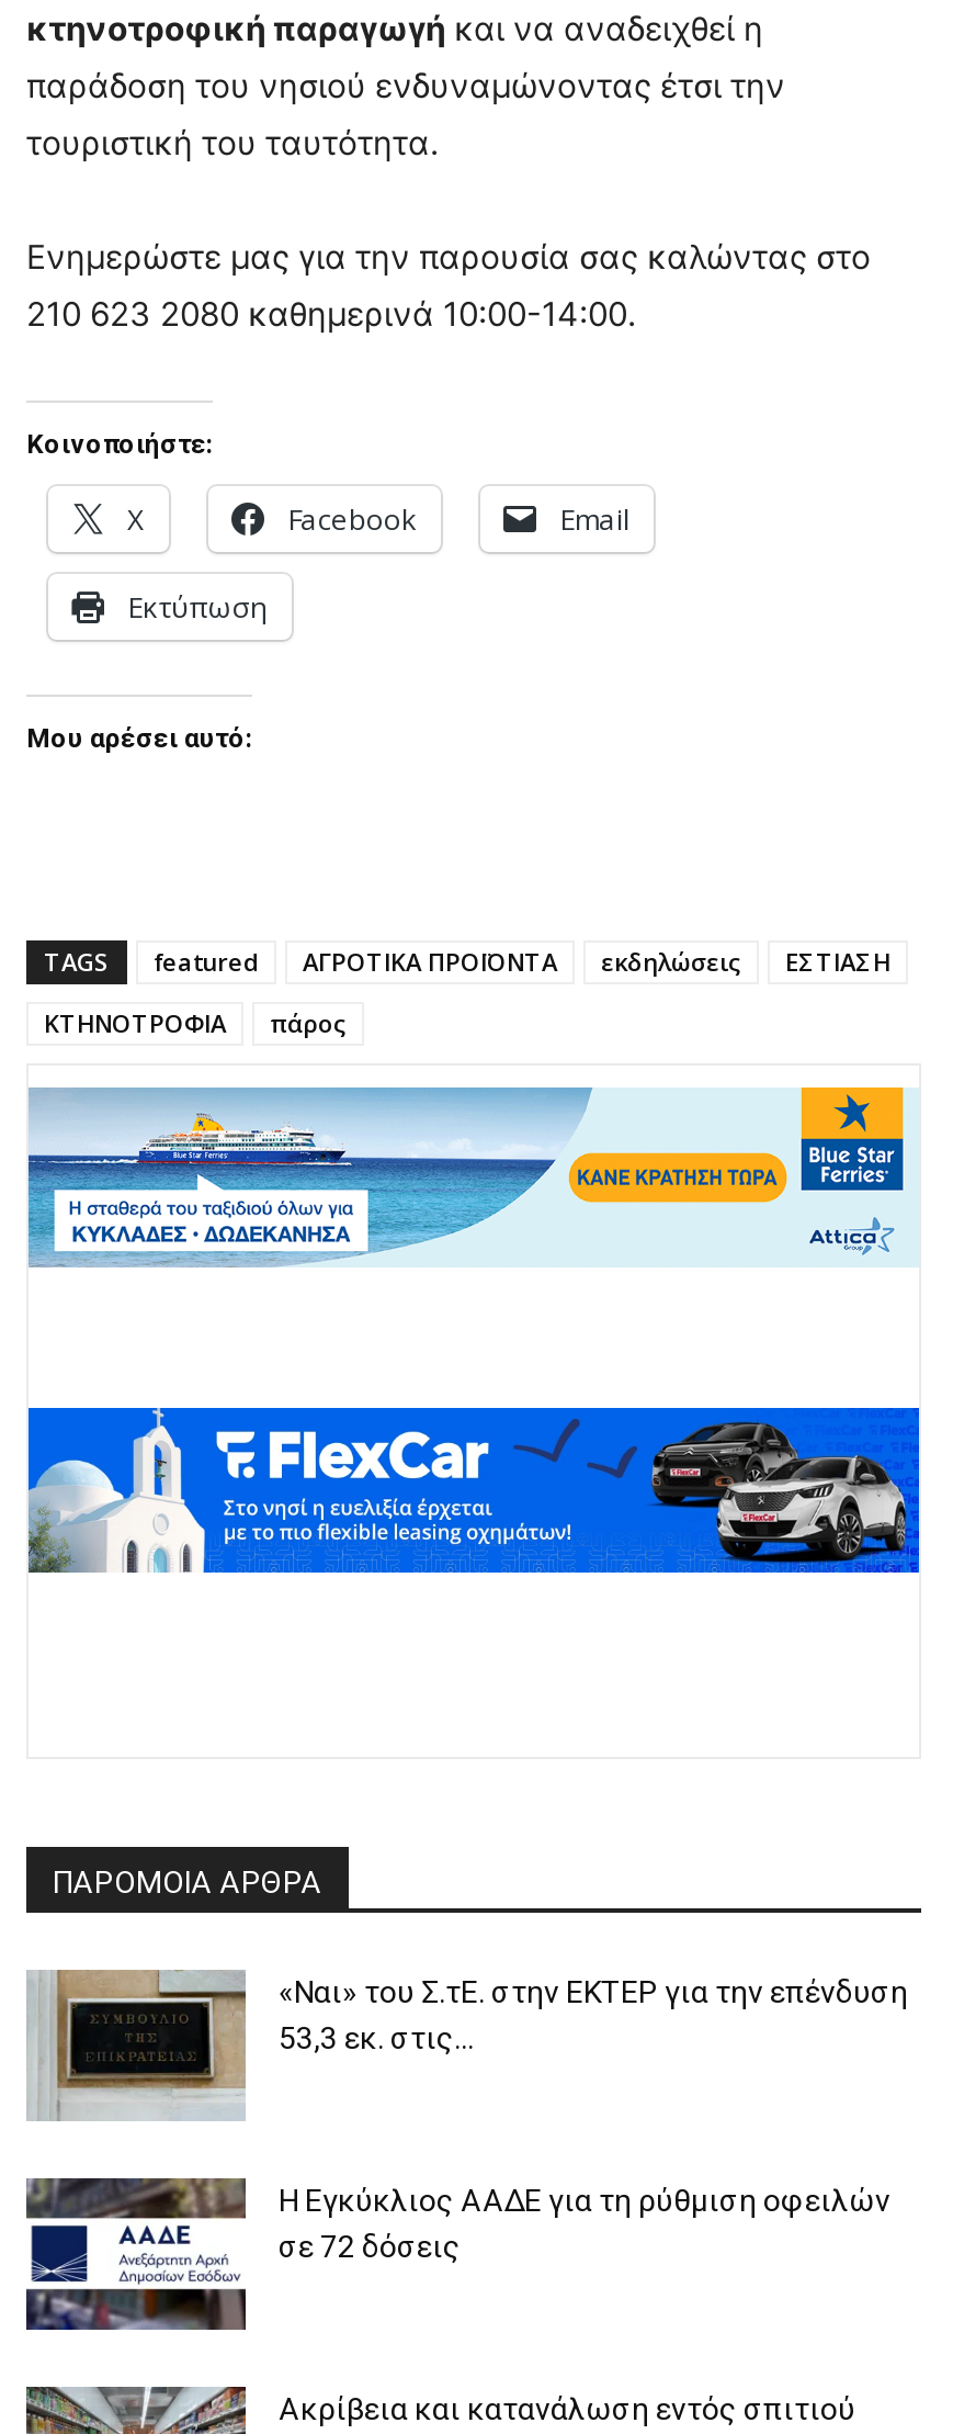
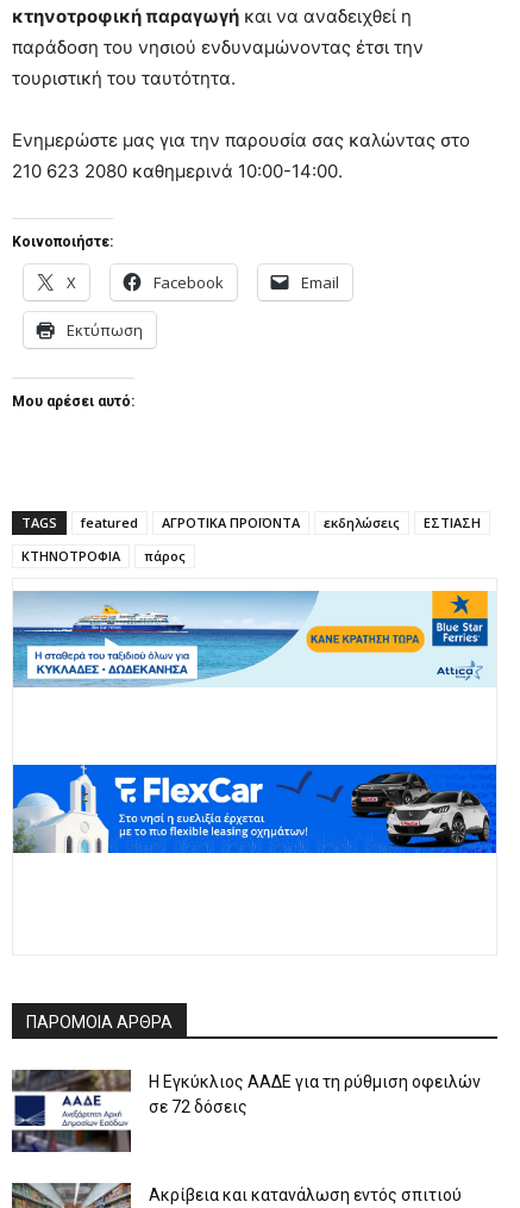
[29,1971,908,2122] [image] | «Ναι» του Σ.τΕ. στην ΕΚΤΕΡ για την επένδυση | 53,3 εκ. στις... -> none

